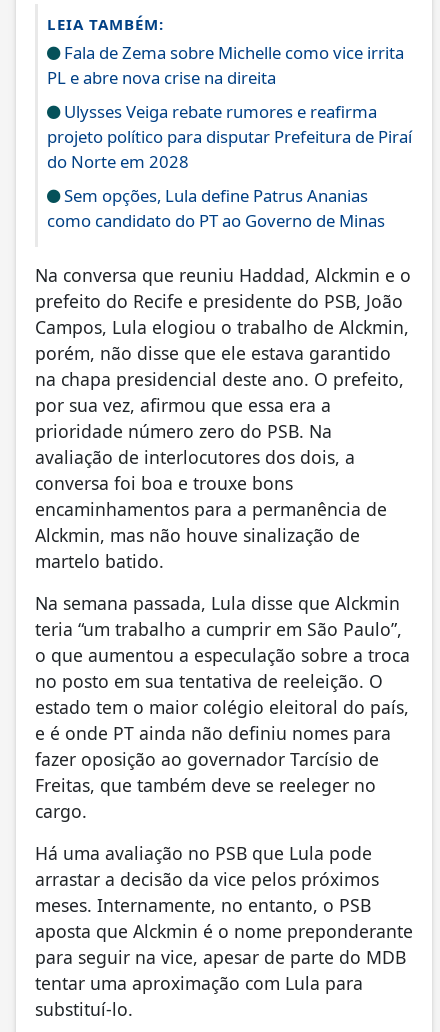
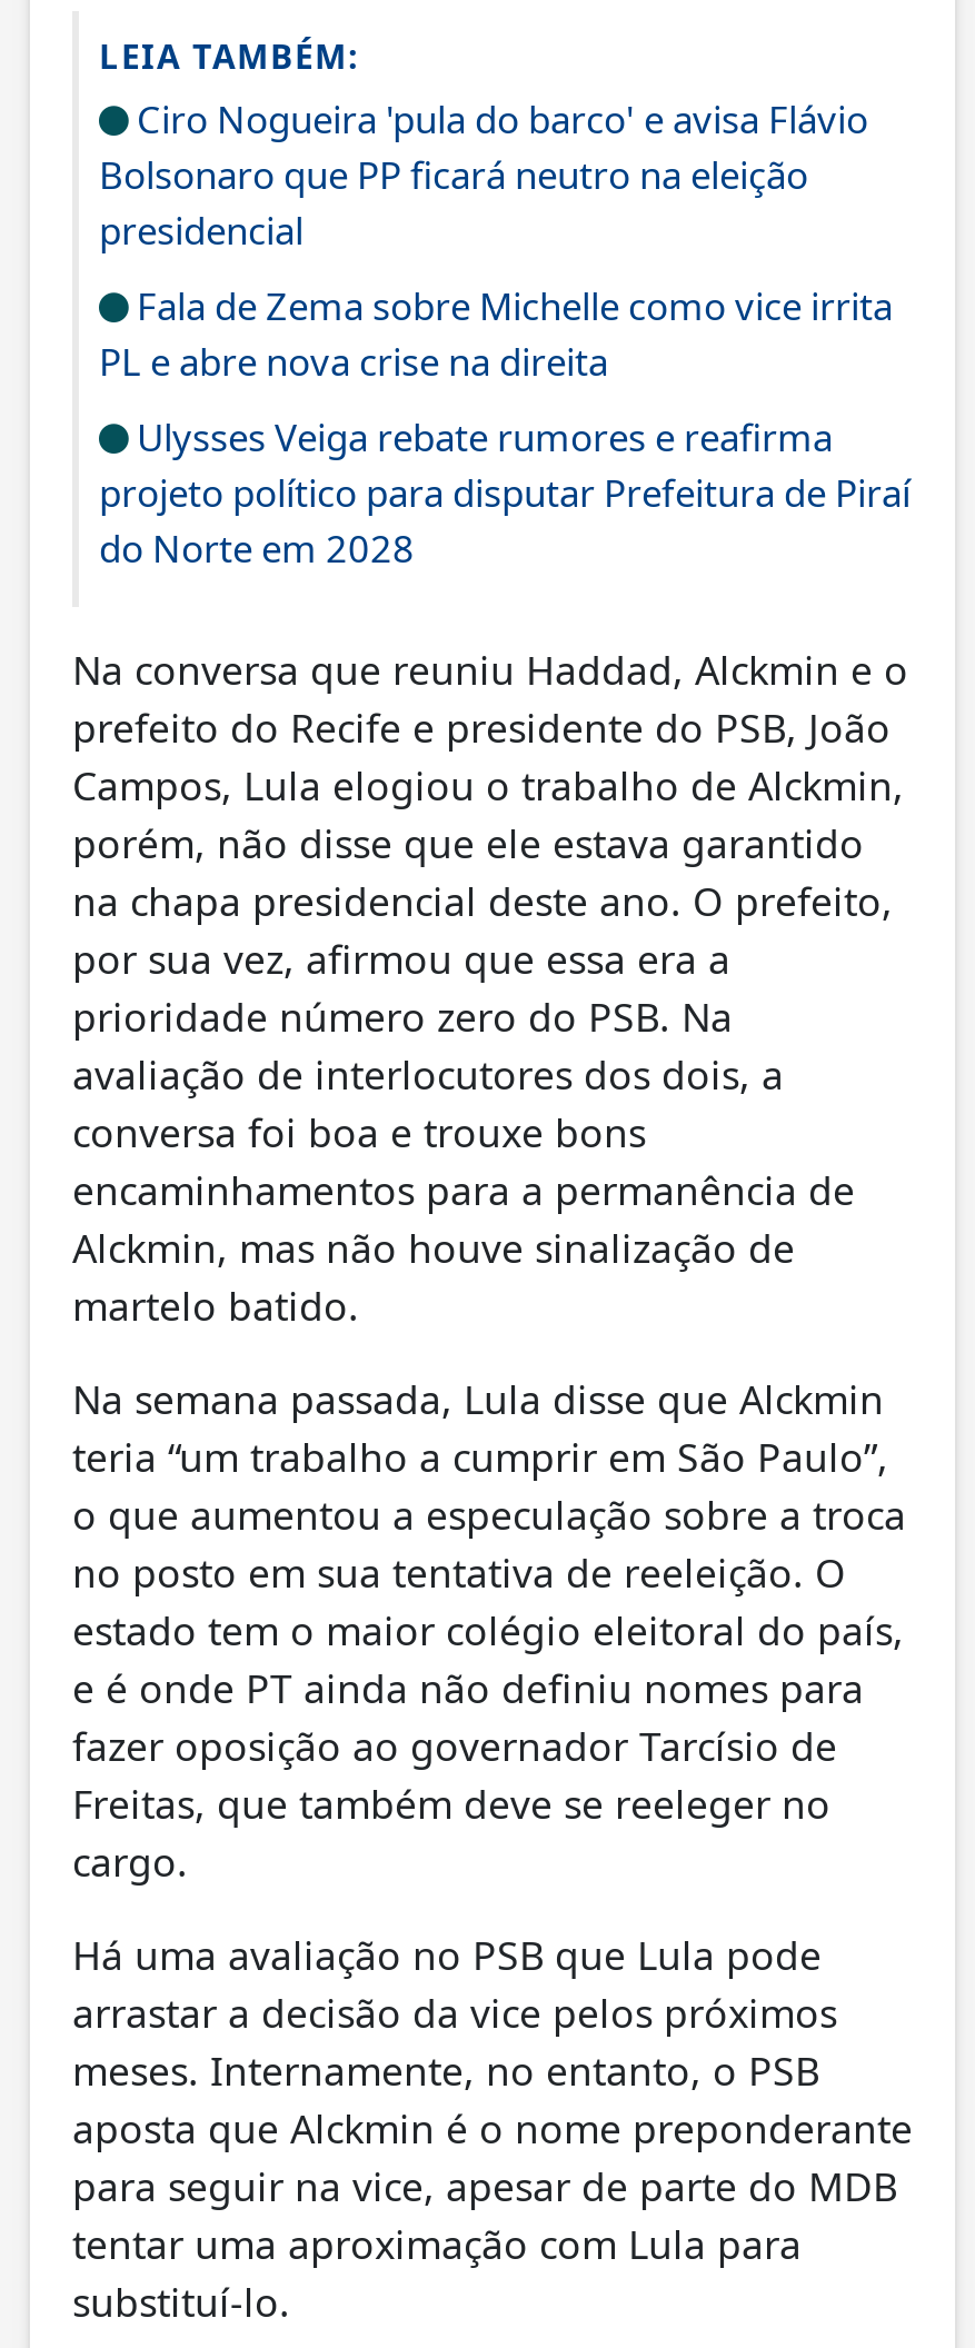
none -> [99,92,868,255] Ciro Nogueira 'pula do barco' e avisa Flávio | Bolsonaro que PP ficará neutro na eleição | presidencial
moved [47,40,412,172] -> [99,279,911,573]: Fala de Zema sobre Michelle como vice irrita | PL e abre nova crise na direita | Ulysses Veiga rebate rumores e reafirma | projeto político para disputar Prefeitura de Piraí | do Norte em 2028
[47,183,385,231] Sem opções, Lula define Patrus Ananias | como candidato do PT ao Governo de Minas -> none

